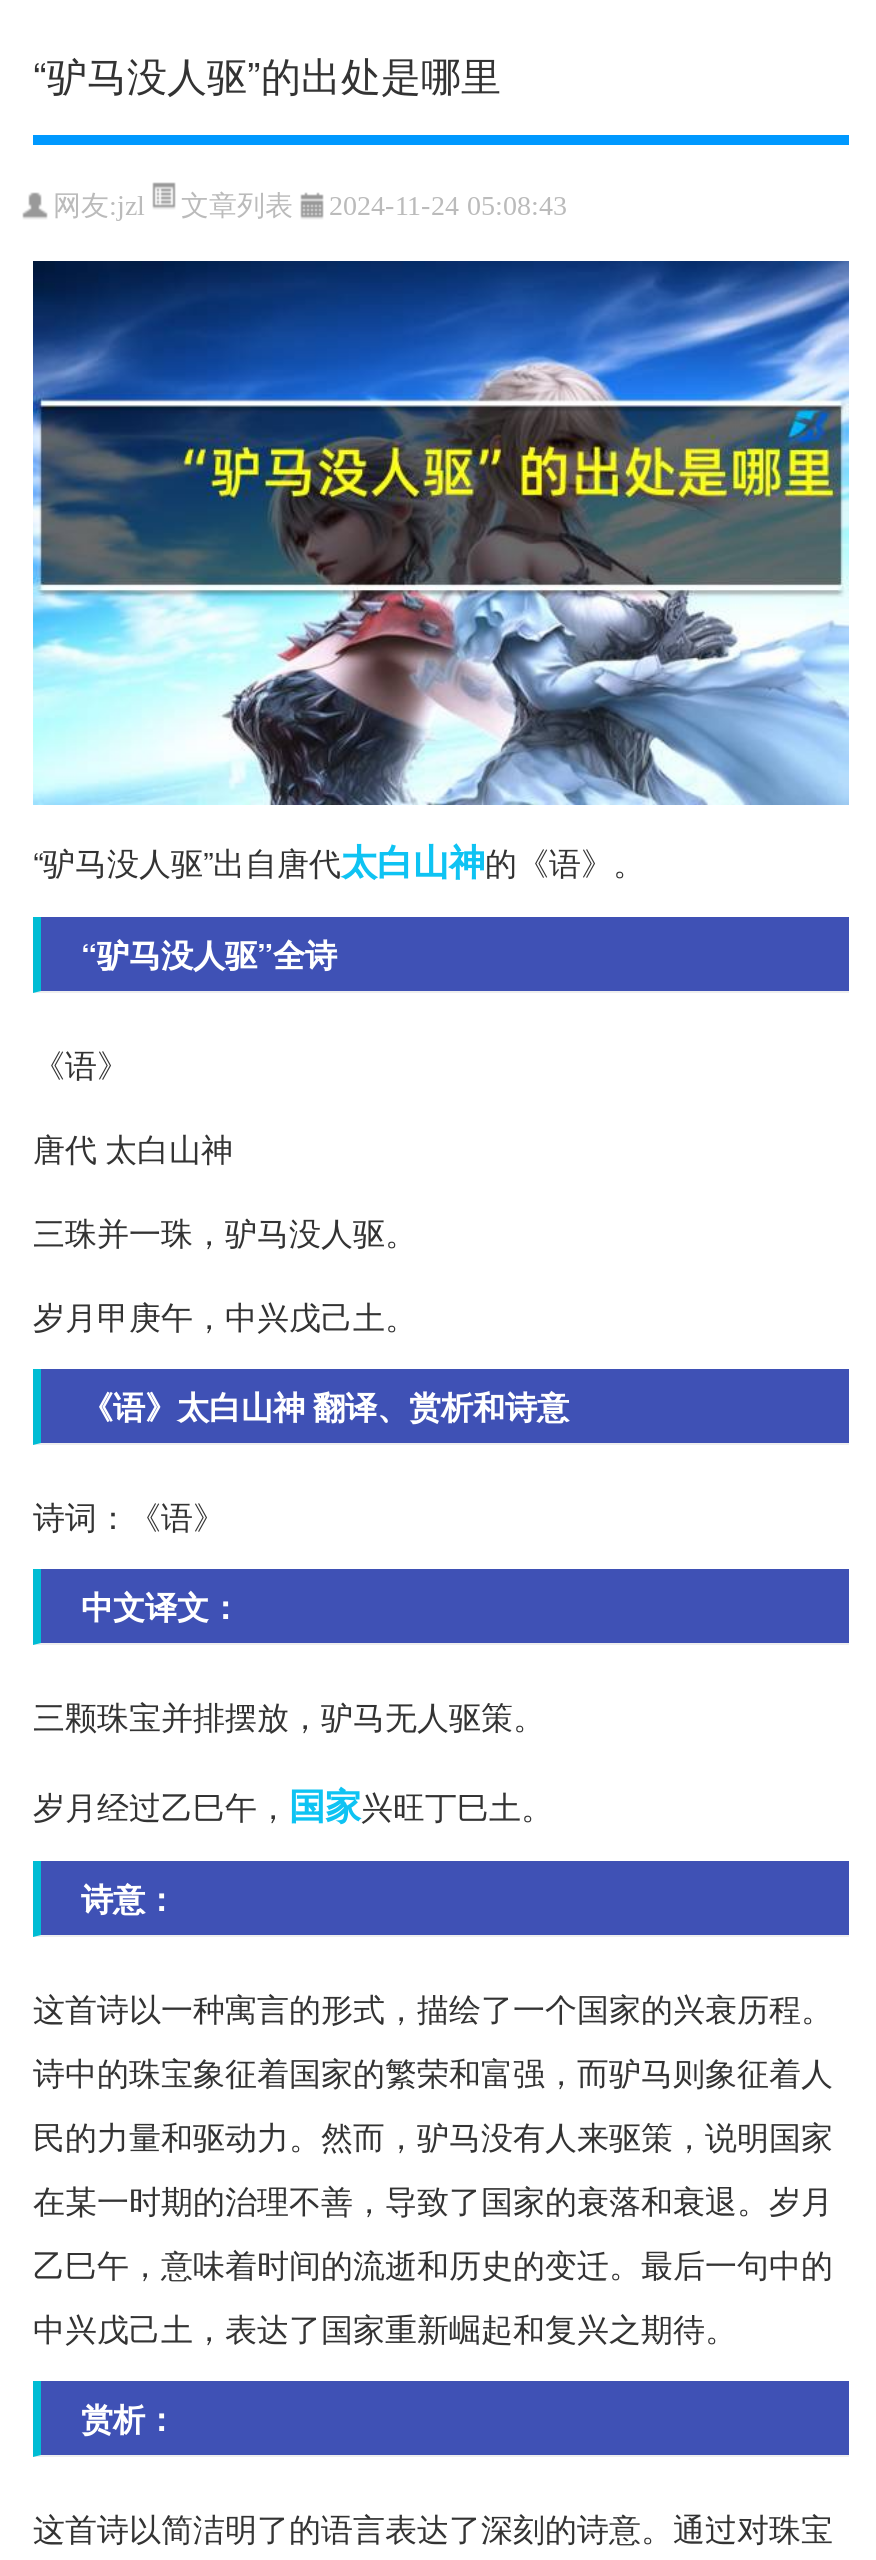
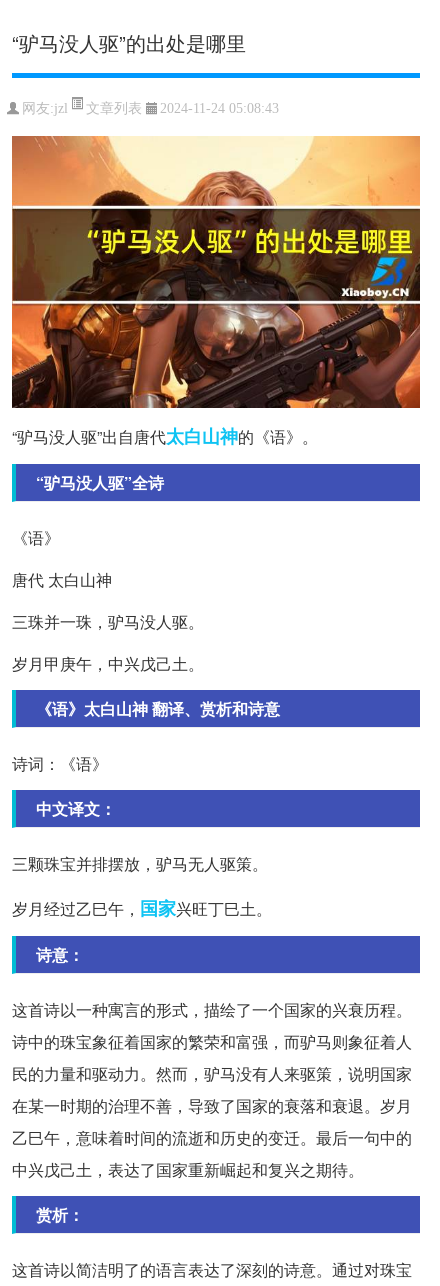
[31,259,851,807] [image] -> [11,135,421,409] [image]

